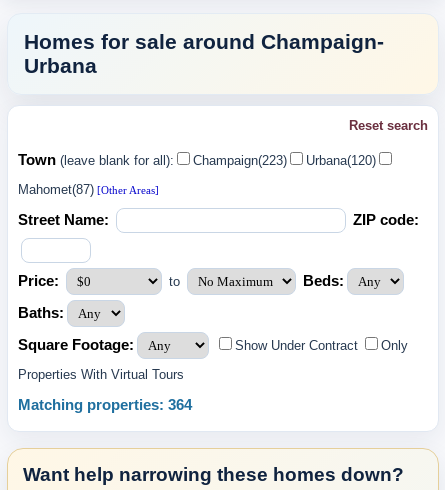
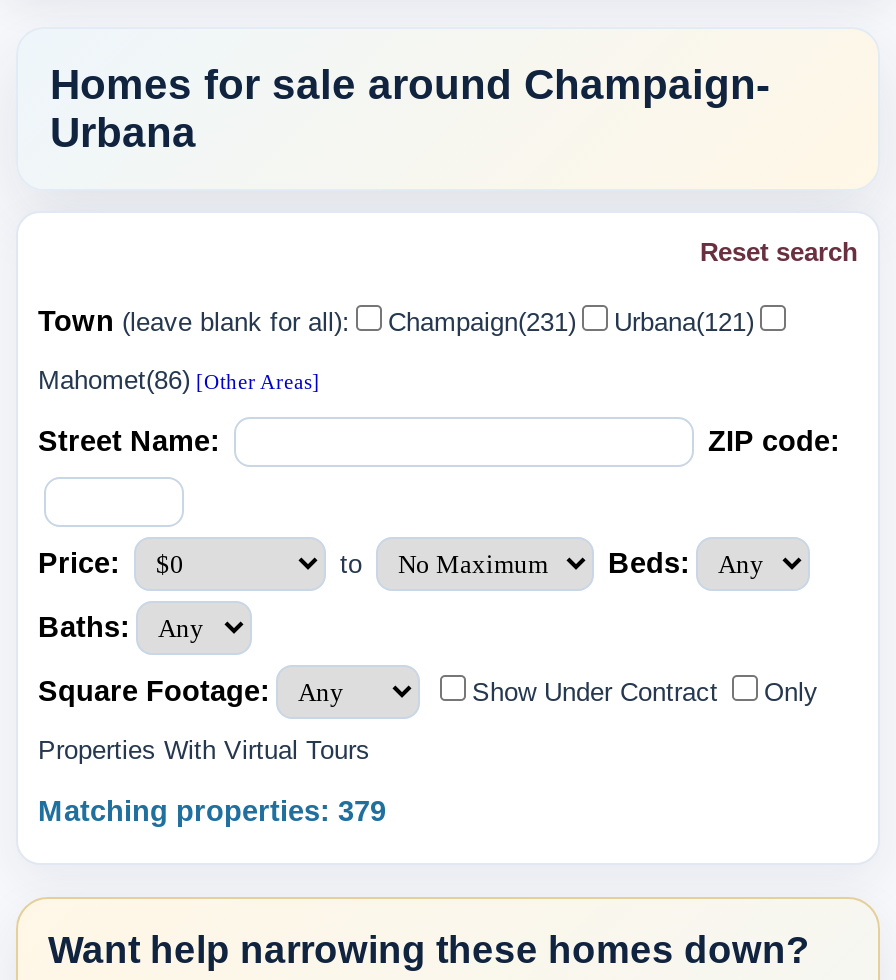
[193,153,376,168] Champaign(223) | Urbana(120) -> [388,307,754,337] Champaign(231) | Urbana(121)
[18,182,159,197] Mahomet(87) [Other Areas] -> [38,365,320,395] Mahomet(86) [Other Areas]
[18,397,192,413] Matching properties: 364 -> [38,795,386,827] Matching properties: 379

